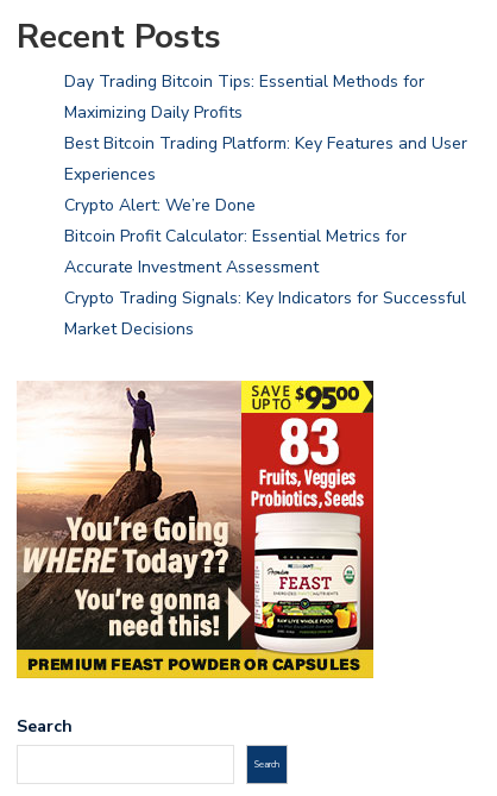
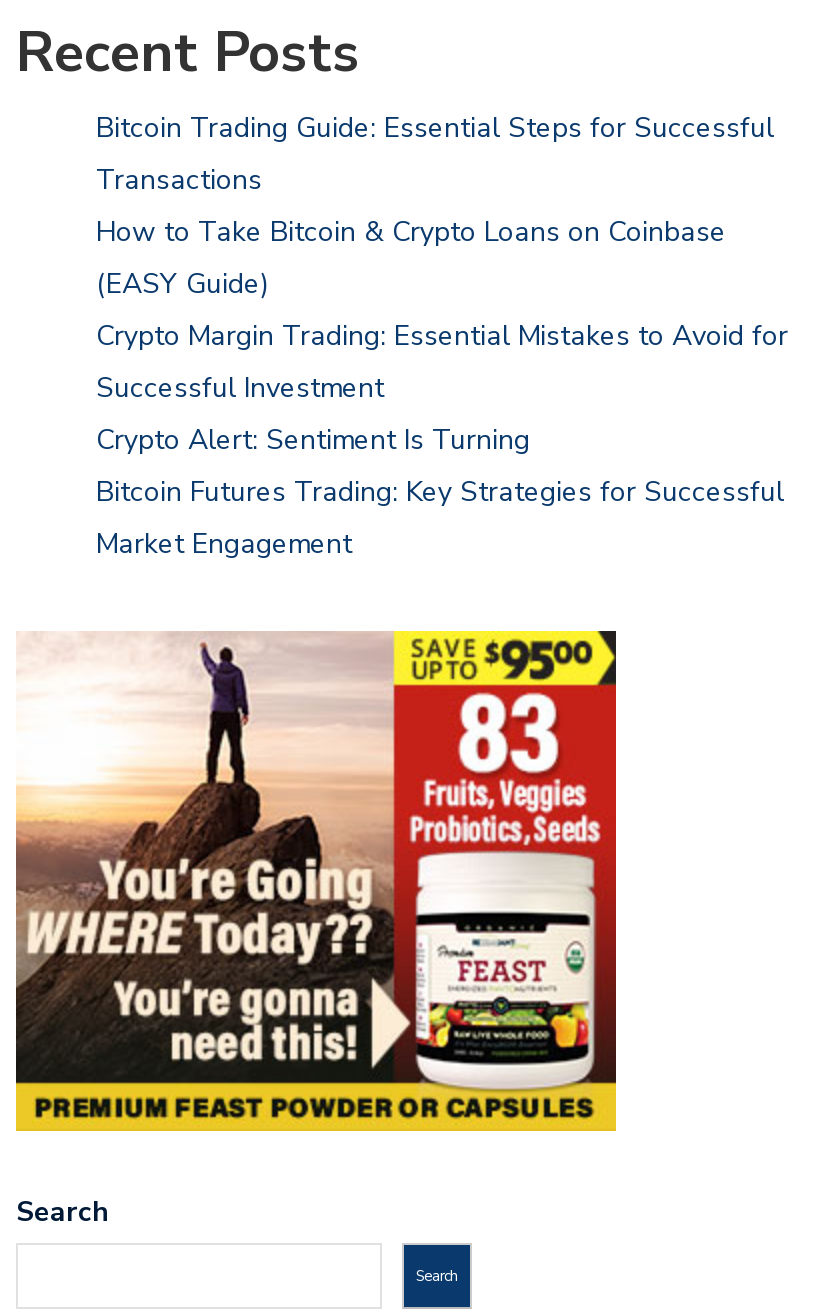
[64,70,467,340] Day Trading Bitcoin Tips: Essential Methods for | Maximizing Daily Profits | Best Bitcoin Trading Platform: Key Features and User | Experiences | Crypto Alert: We’re Done | Bitcoin Profit Calculator: Essential Metrics for | Accurate Investment Assessment | Crypto Trading Signals: Key Indicators for Successful | Market Decisions -> [96,109,788,563] Bitcoin Trading Guide: Essential Steps for Successful | Transactions | How to Take Bitcoin & Crypto Loans on Coinbase | (EASY Guide) | Crypto Margin Trading: Essential Mistakes to Avoid for | Successful Investment | Crypto Alert: Sentiment Is Turning | Bitcoin Futures Trading: Key Strategies for Successful | Market Engagement

